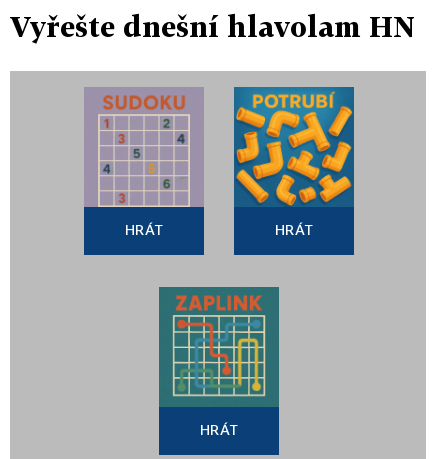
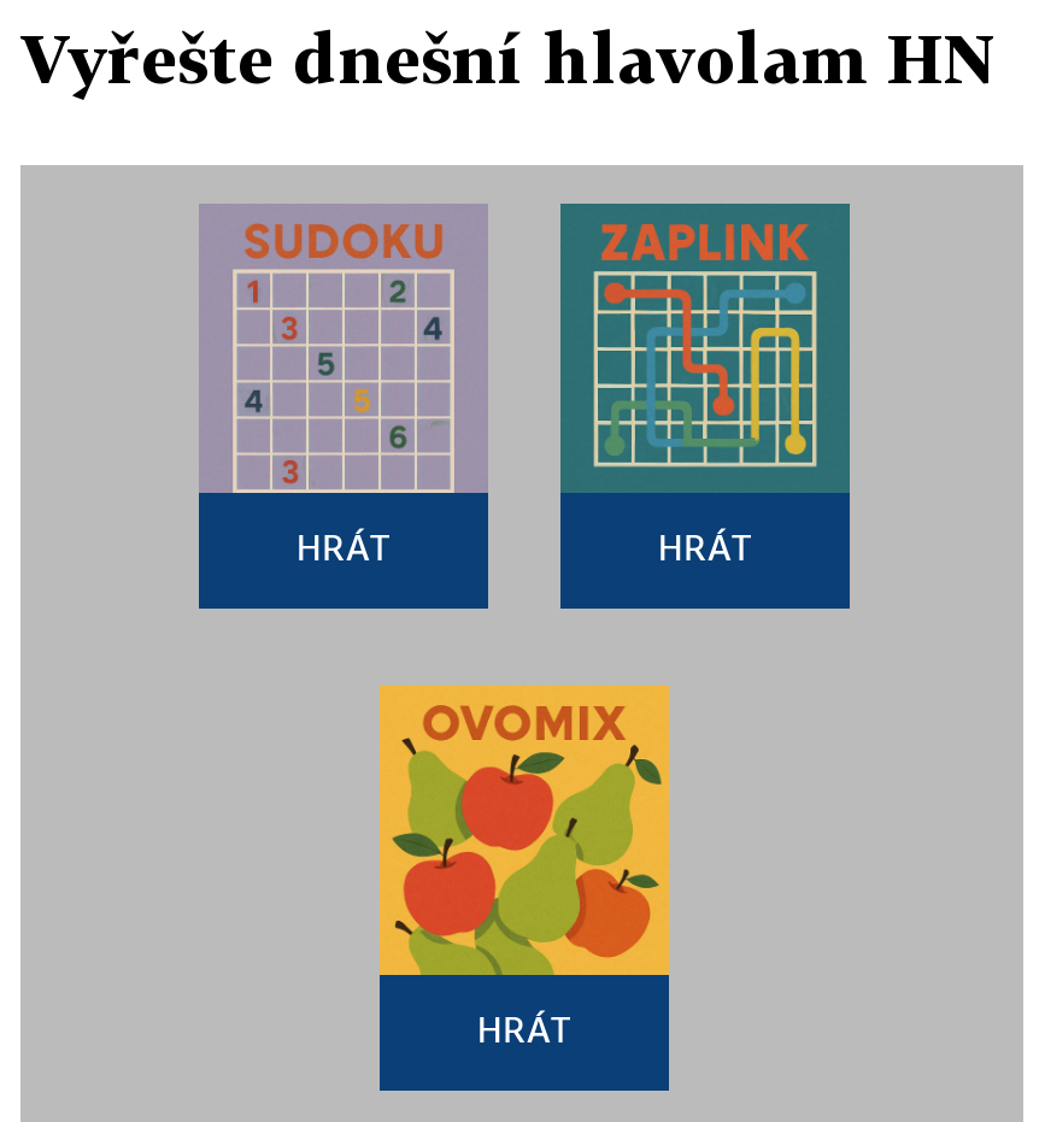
[236,87,352,206] [image] -> [565,204,845,488] [image]
[158,286,280,407] [image] -> [377,683,671,977] [image]

